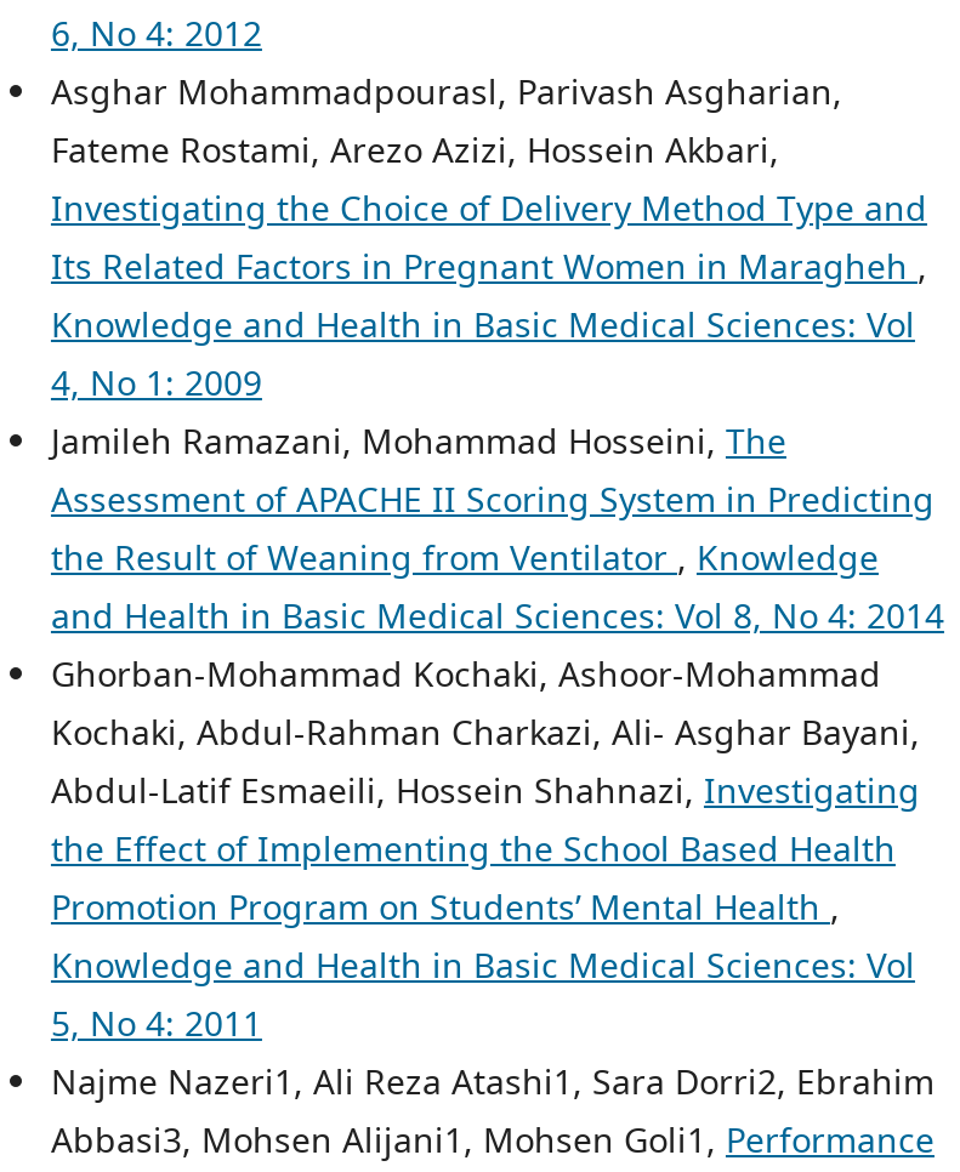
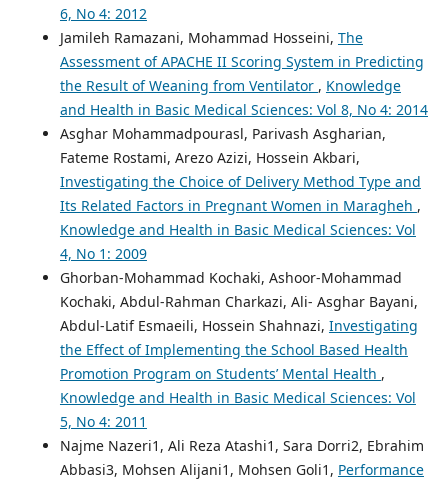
moved [51,68,927,405] -> [60,124,421,263]: Asghar Mohammadpourasl, Parivash Asgharian, | Fateme Rostami, Arezo Azizi, Hossein Akbari, | Investigating the Choice of Delivery Method Type and | Its Related Factors in Pregnant Women in Maragheh, | Knowledge and Health in Basic Medical Sciences: Vol | 4, No 1: 2009
moved [51,418,944,638] -> [60,28,428,119]: Jamileh Ramazani, Mohammad Hosseini, The | Assessment of APACHE II Scoring System in Predicting | the Result of Weaning from Ventilator, Knowledge | and Health in Basic Medical Sciences: Vol 8, No 4: 2014

